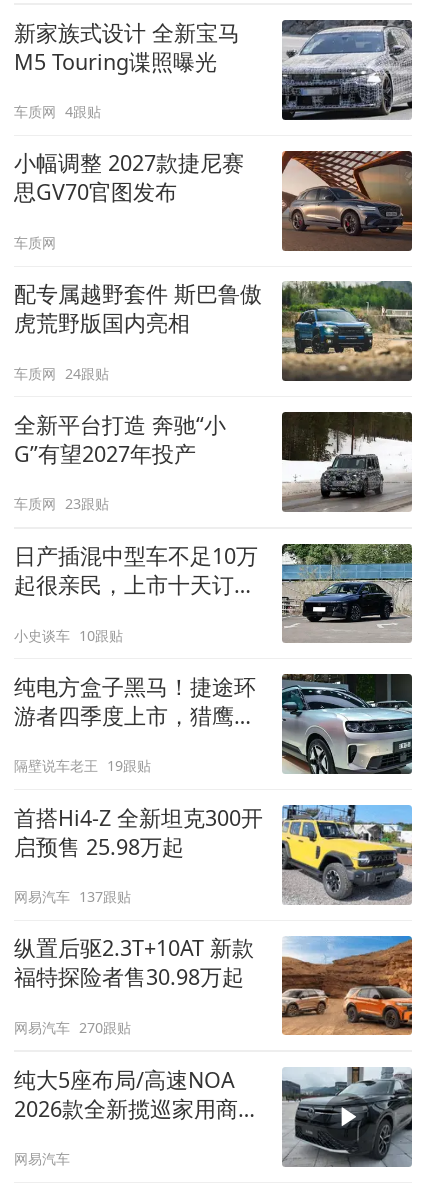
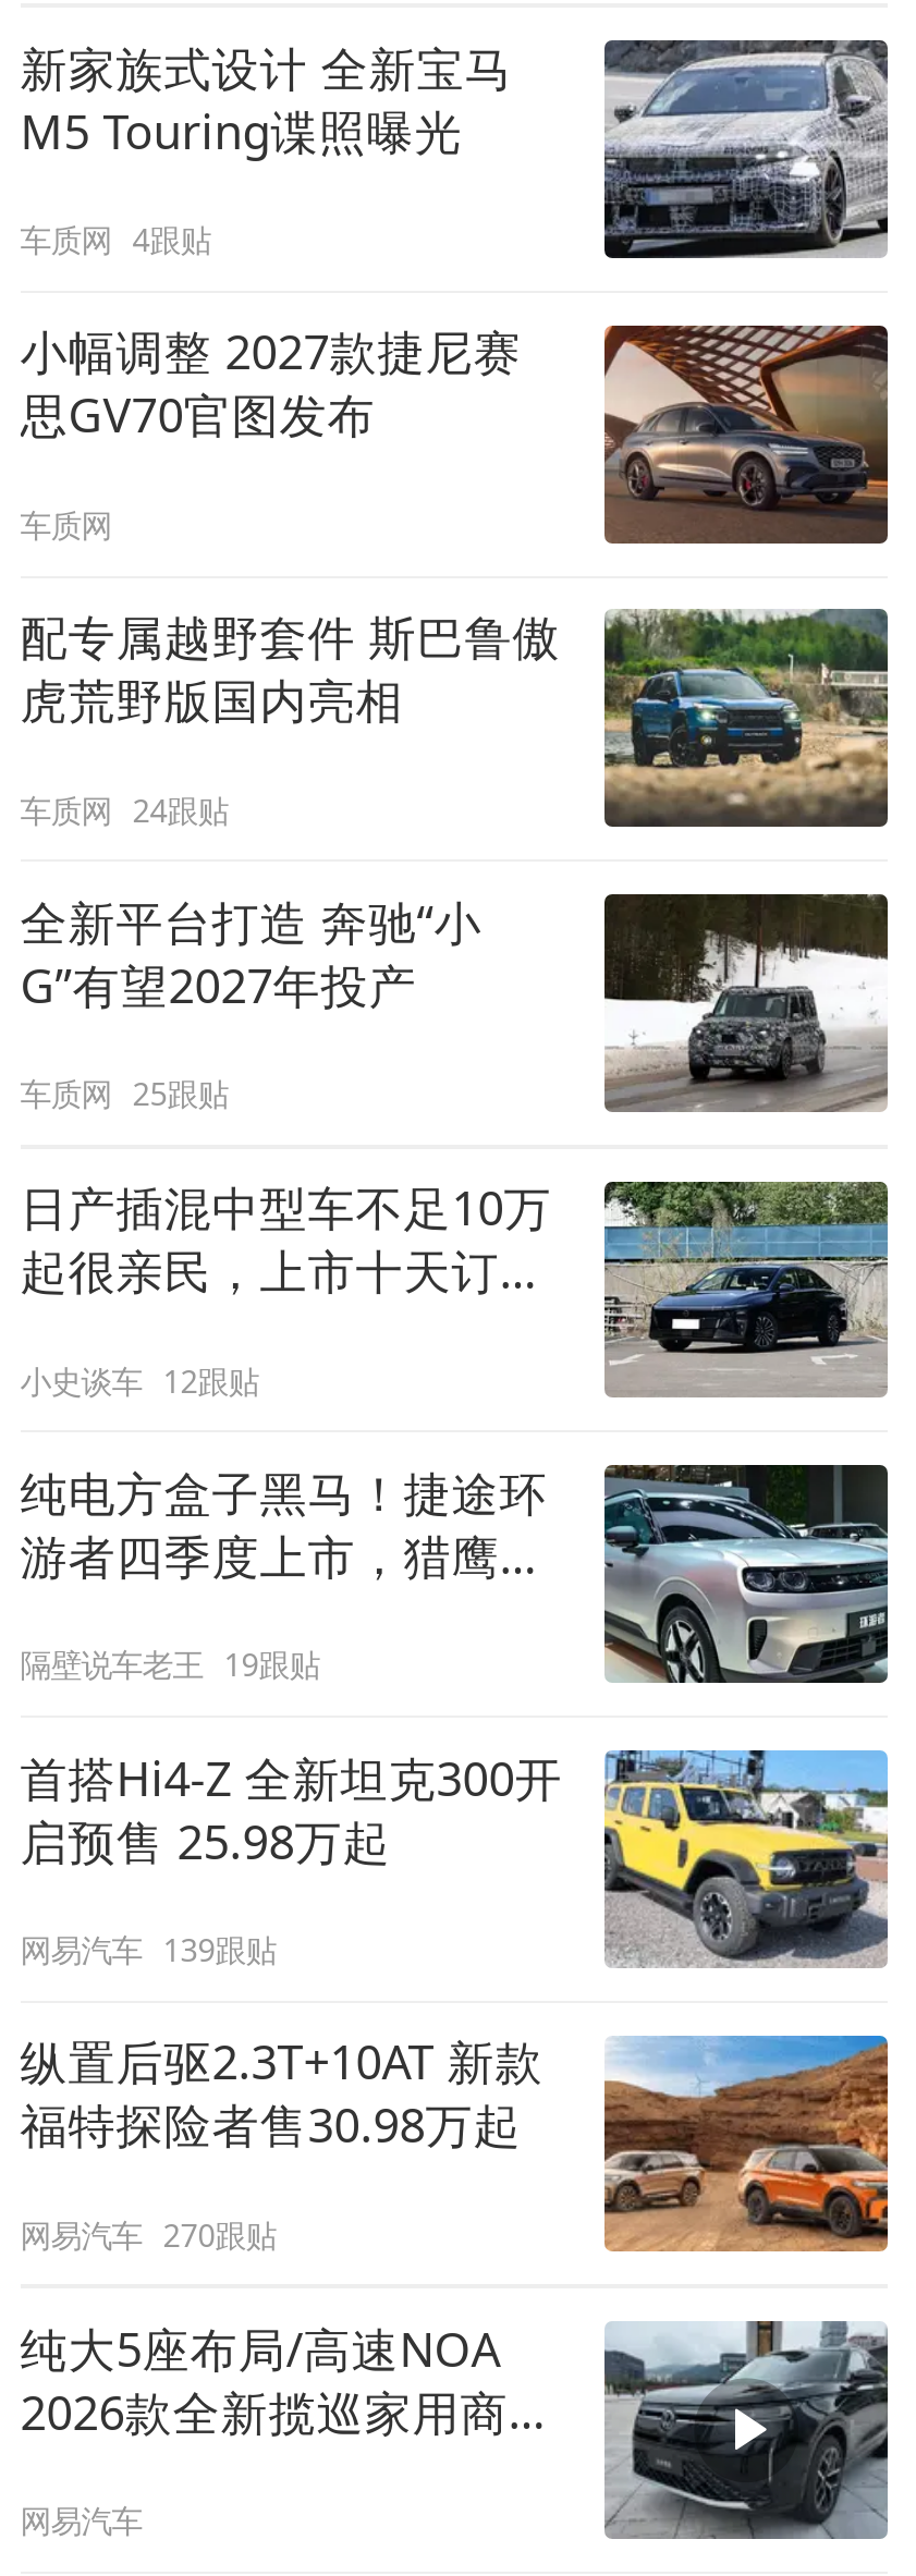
[14,494,109,513] 车质网 23跟贴 -> [20,1073,228,1115] 车质网 25跟贴
[14,626,123,645] 小史谈车 10跟贴 -> [20,1360,259,1401] 小史谈车 12跟贴
[14,887,131,906] 网易汽车 137跟贴 -> [20,1929,276,1970] 网易汽车 139跟贴

